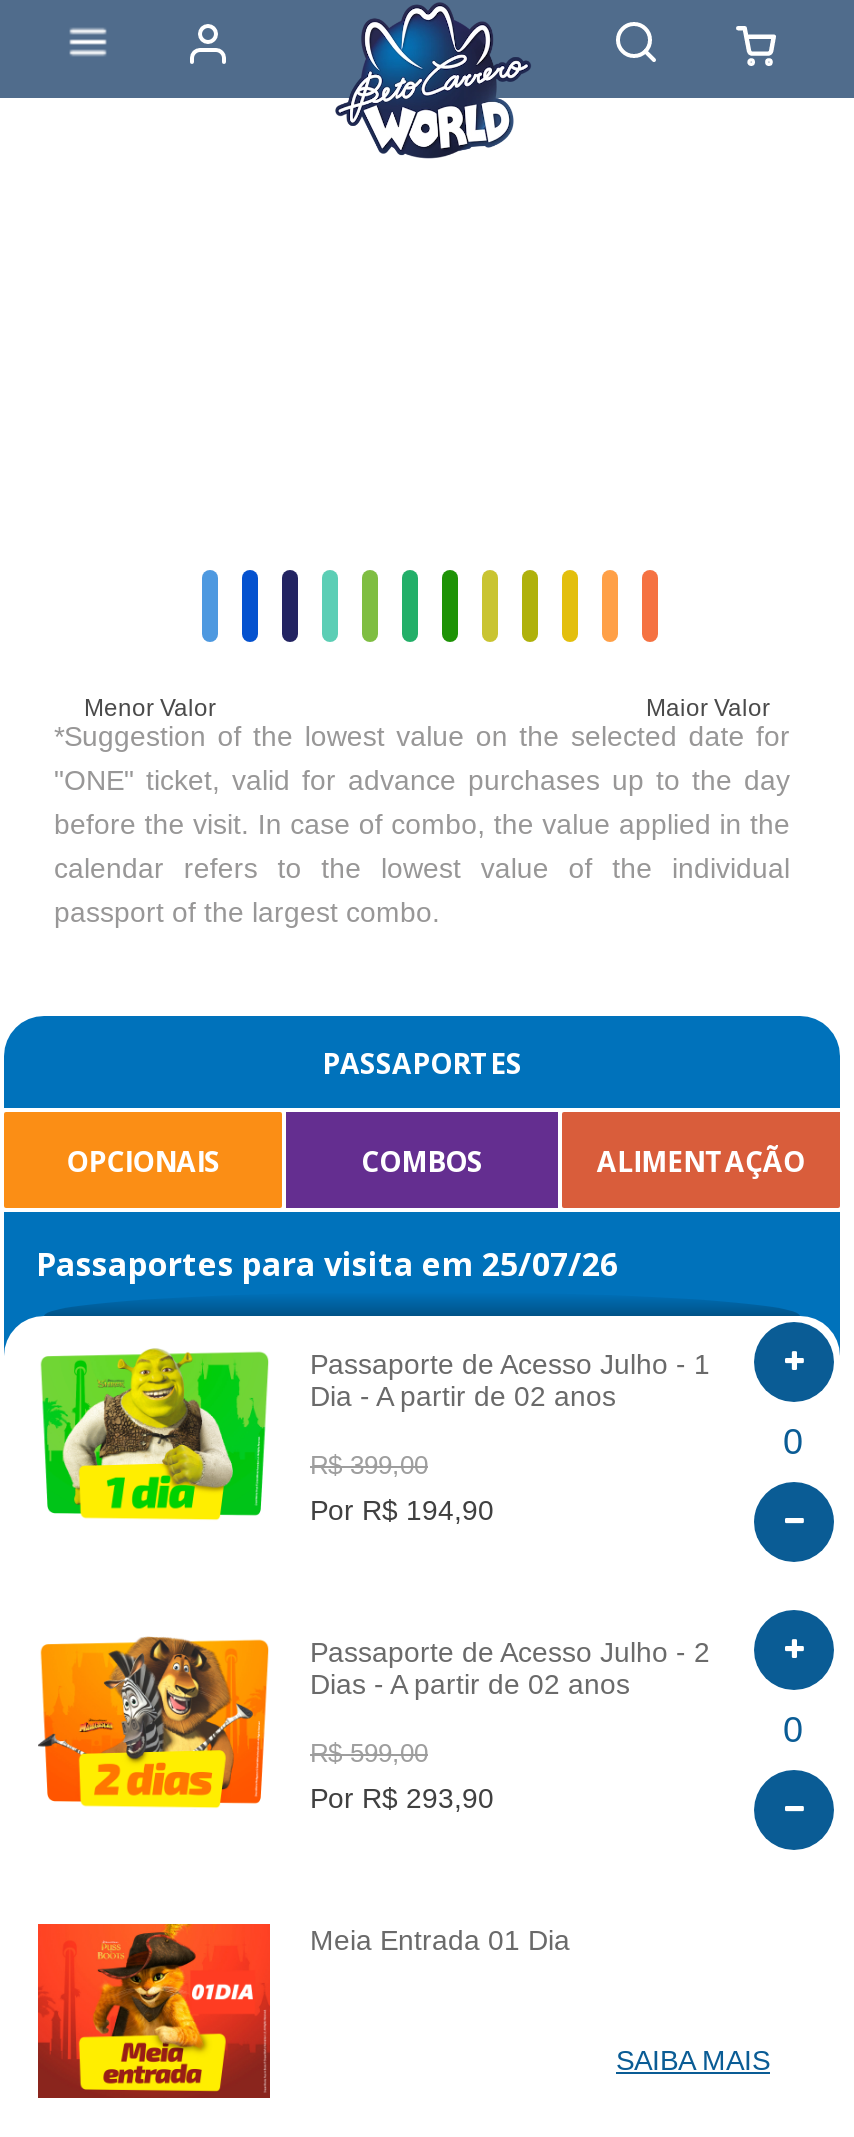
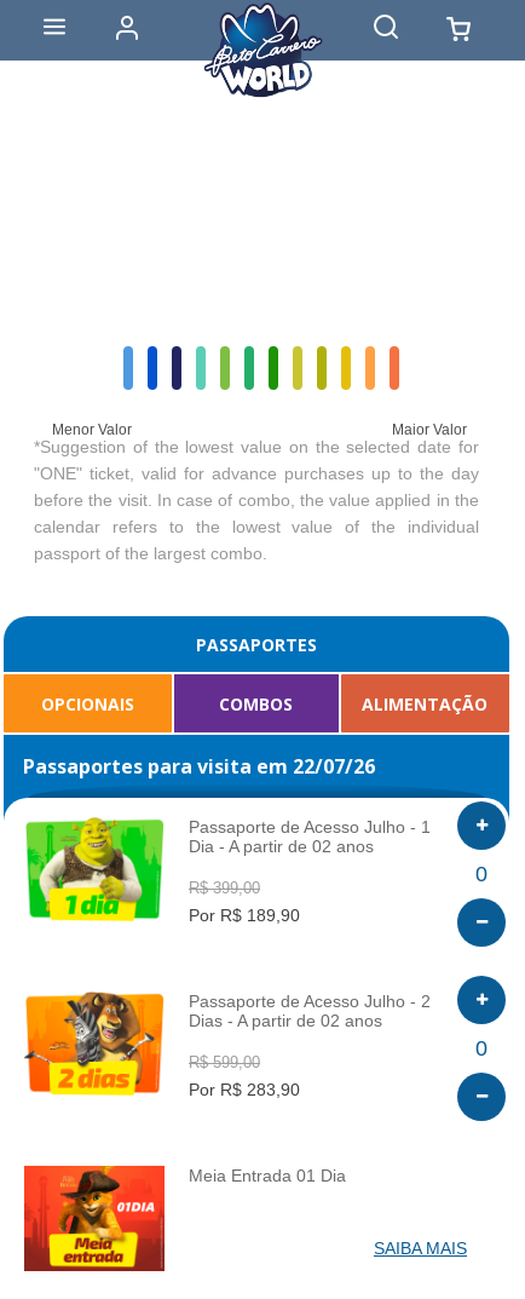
[36,1242,618,1286] Passaportes para visita em 25/07/26 -> [23,753,375,780] Passaportes para visita em 22/07/26
[310,1494,494,1526] Por R$ 194,90 -> [189,906,300,925] Por R$ 189,90
[310,1782,494,1814] Por R$ 293,90 -> [189,1080,300,1099] Por R$ 283,90

